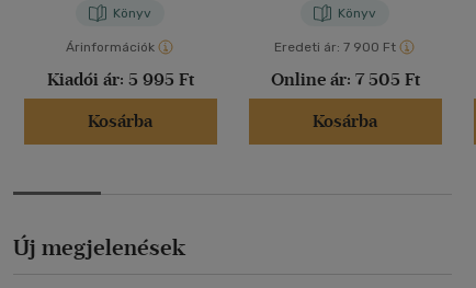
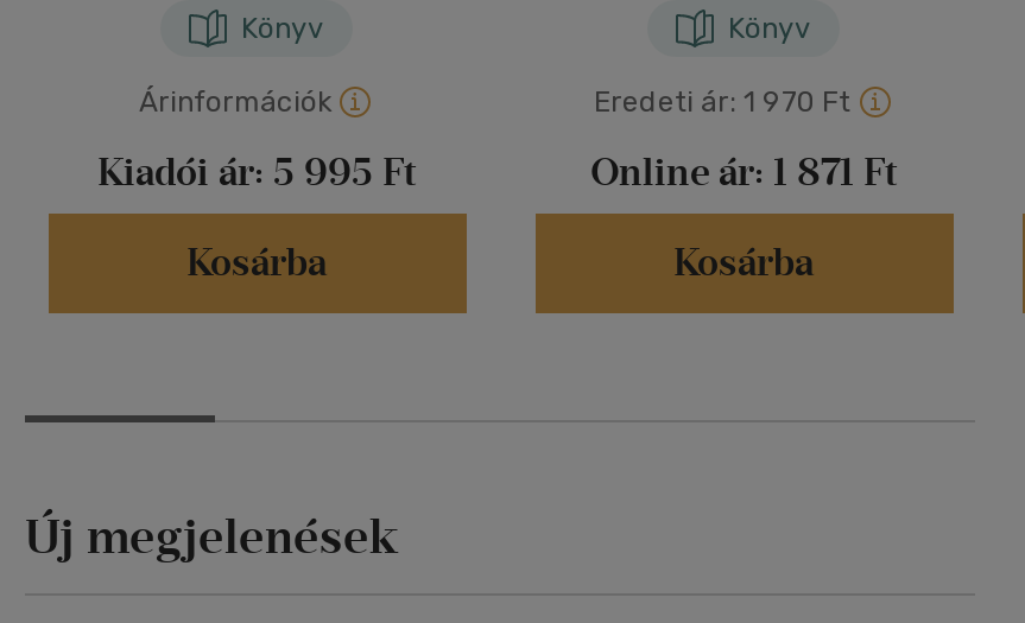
[274,40,396,55] Eredeti ár: 7 900 Ft -> [594,86,850,119] Eredeti ár: 1 970 Ft
[270,69,420,90] Online ár: 7 505 Ft -> [590,150,897,195] Online ár: 1 871 Ft

